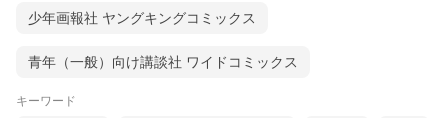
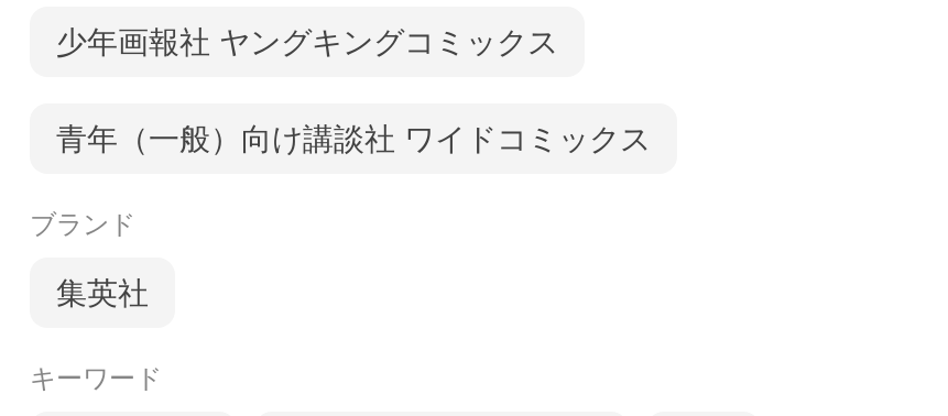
none -> [30,209,149,310] ブランド | 集英社

